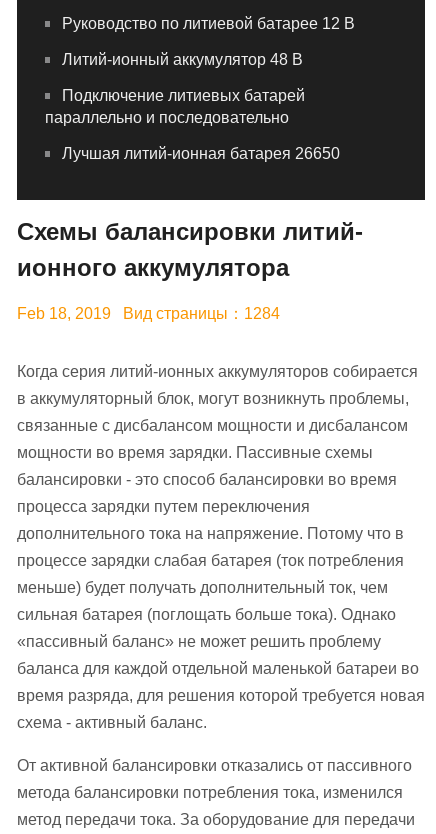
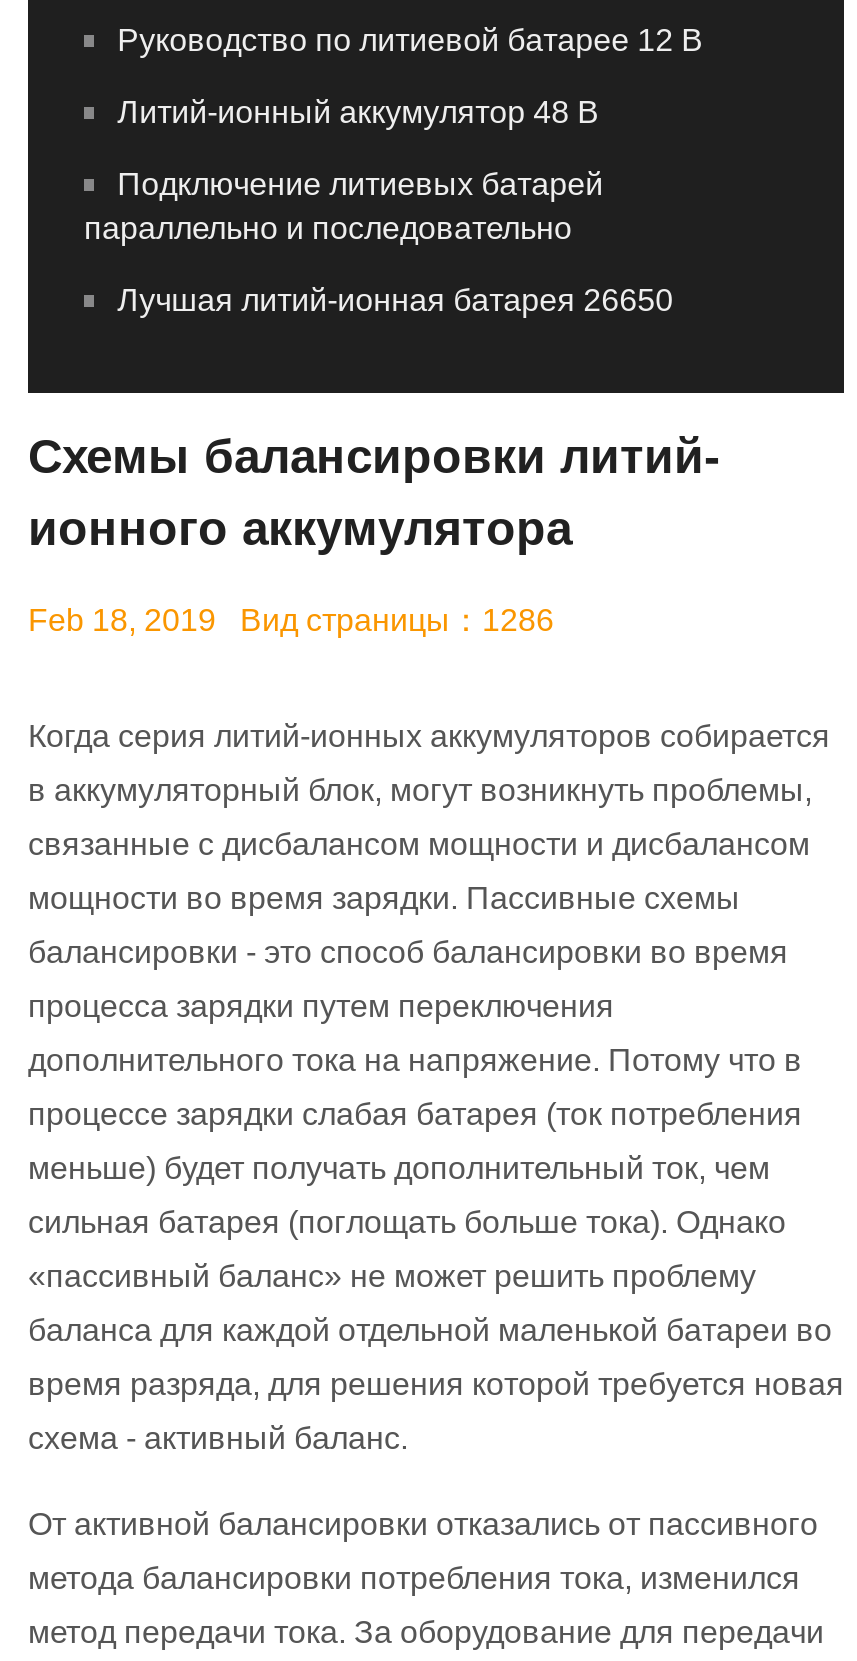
[17,305,280,322] Feb 18, 2019 Вид страницы：1284 -> [28,603,554,637] Feb 18, 2019 Вид страницы：1286

